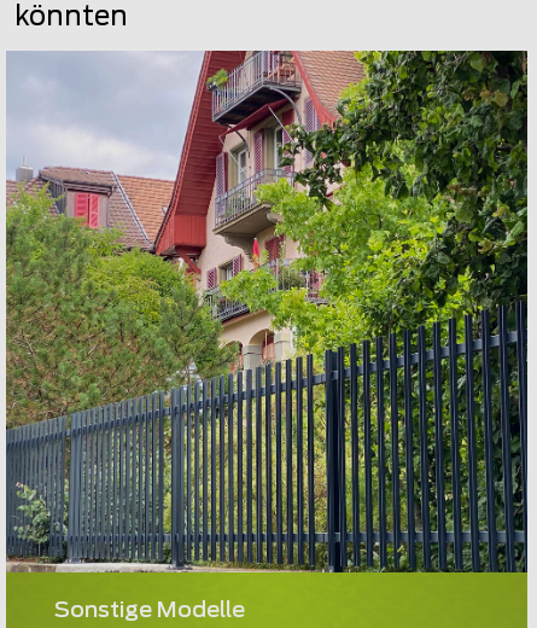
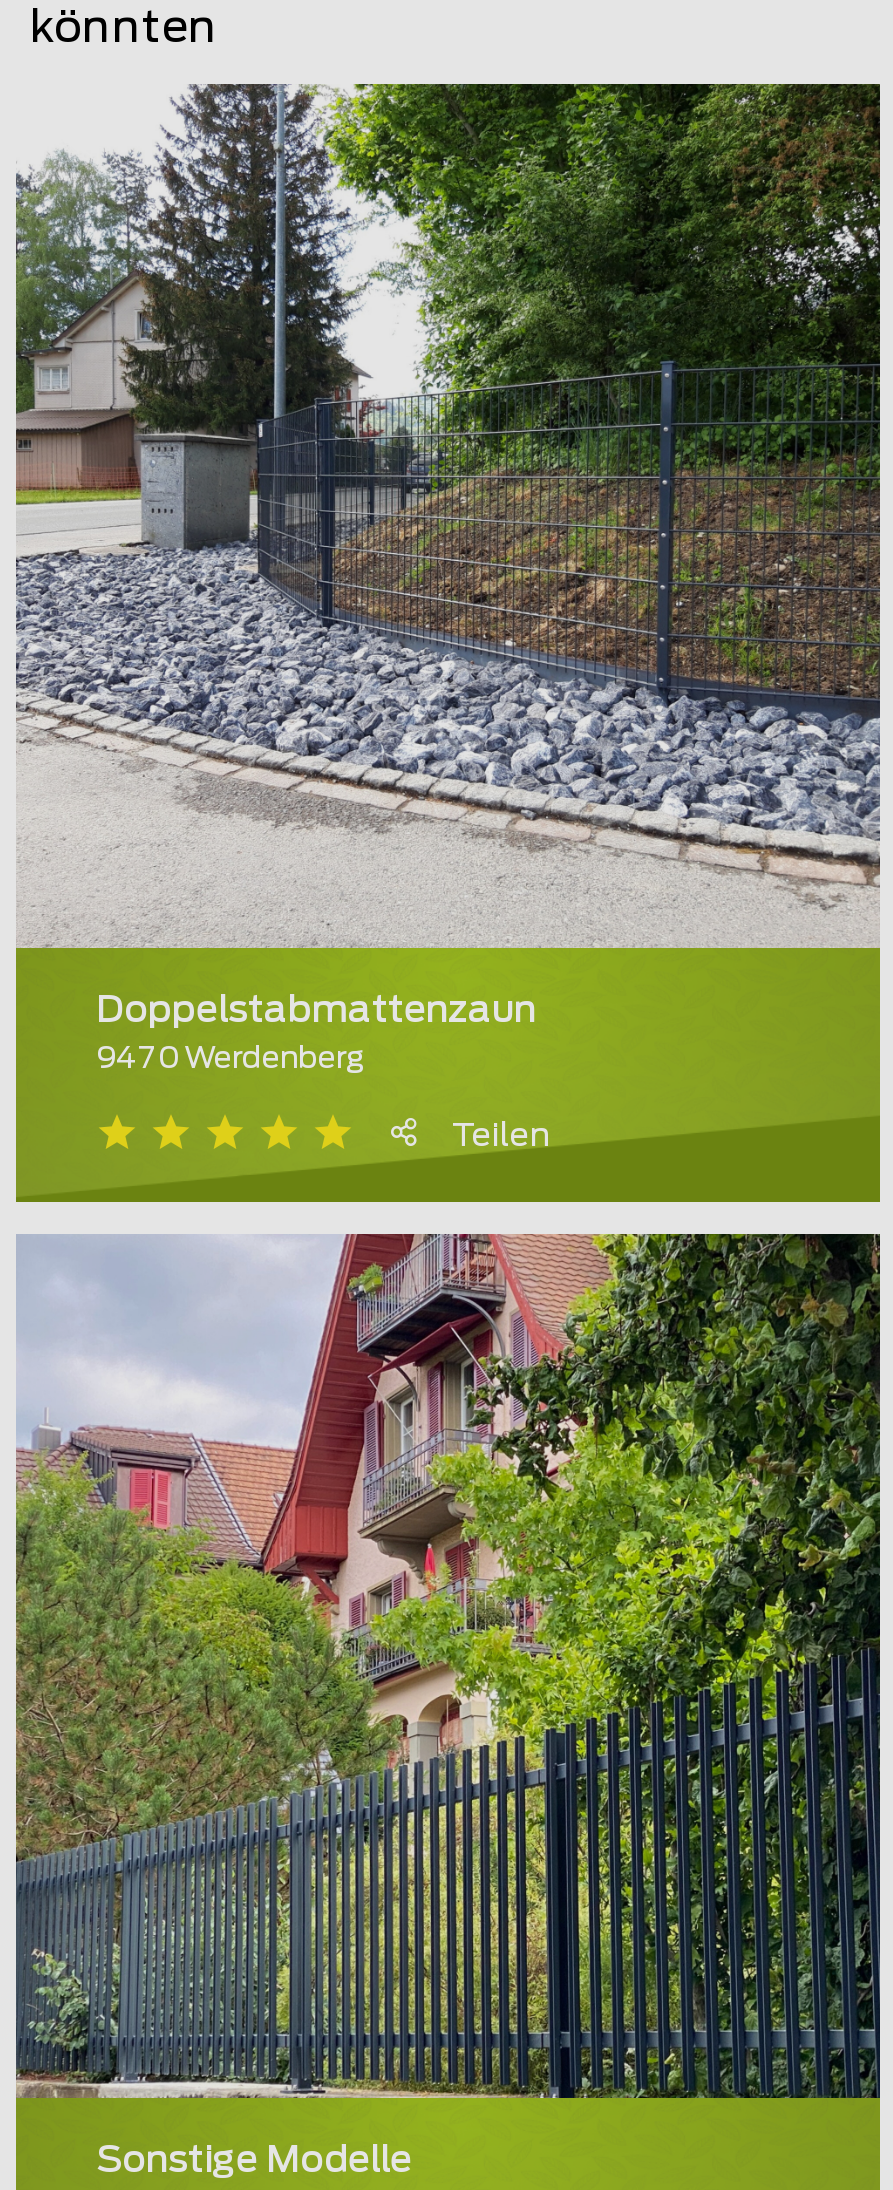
none -> [14,82,882,1153] [image] | Doppelstabmattenzaun | 9470 Werdenberg | Teilen

